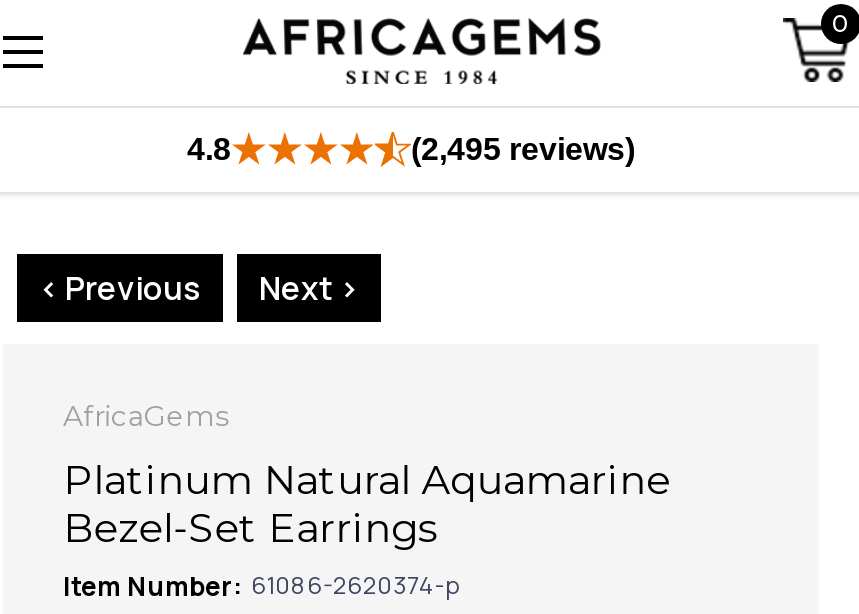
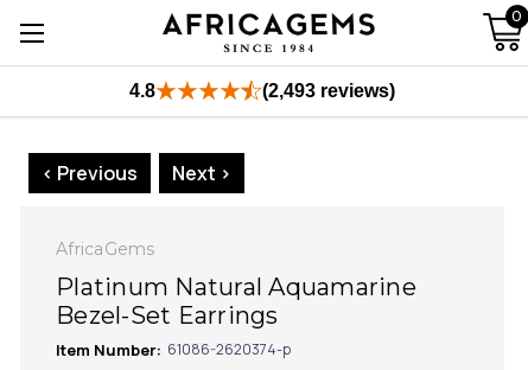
[411,132,635,166] (2,495 reviews) -> [262,81,395,101] (2,493 reviews)

